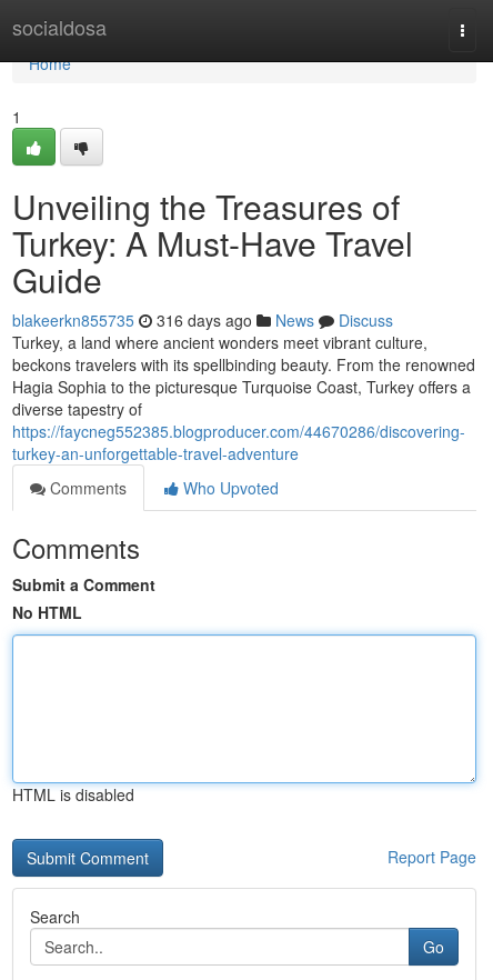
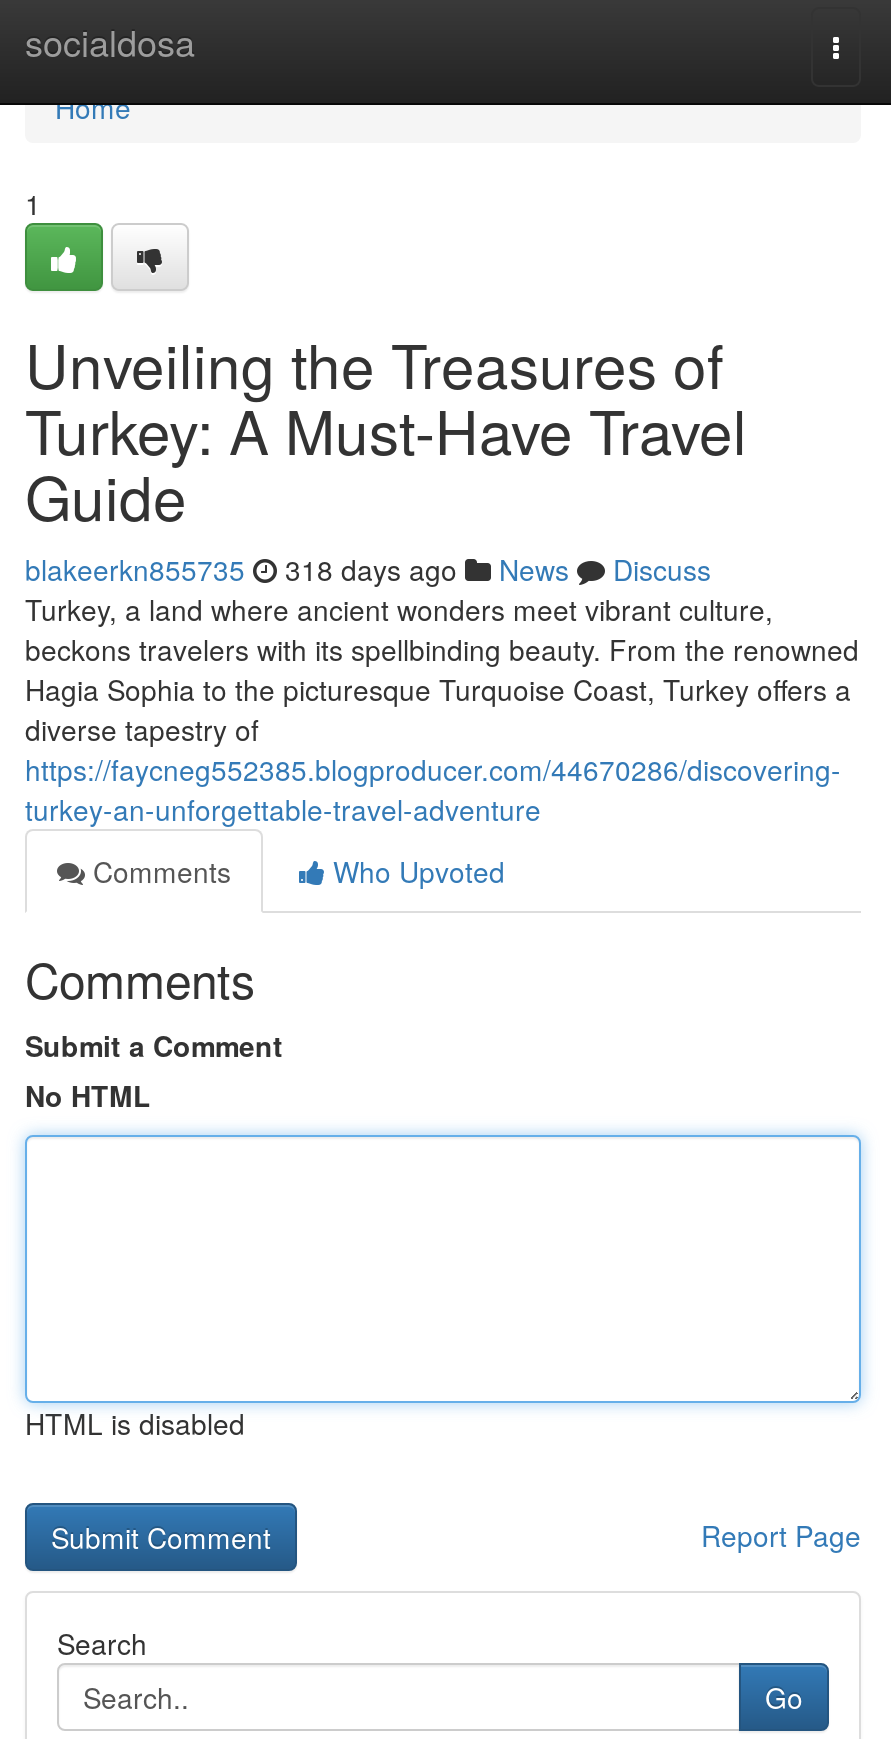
[12,309,393,331] blakeerkn855735 316 days ago News Discuss -> [25,549,711,589] blakeerkn855735 318 days ago News Discuss

